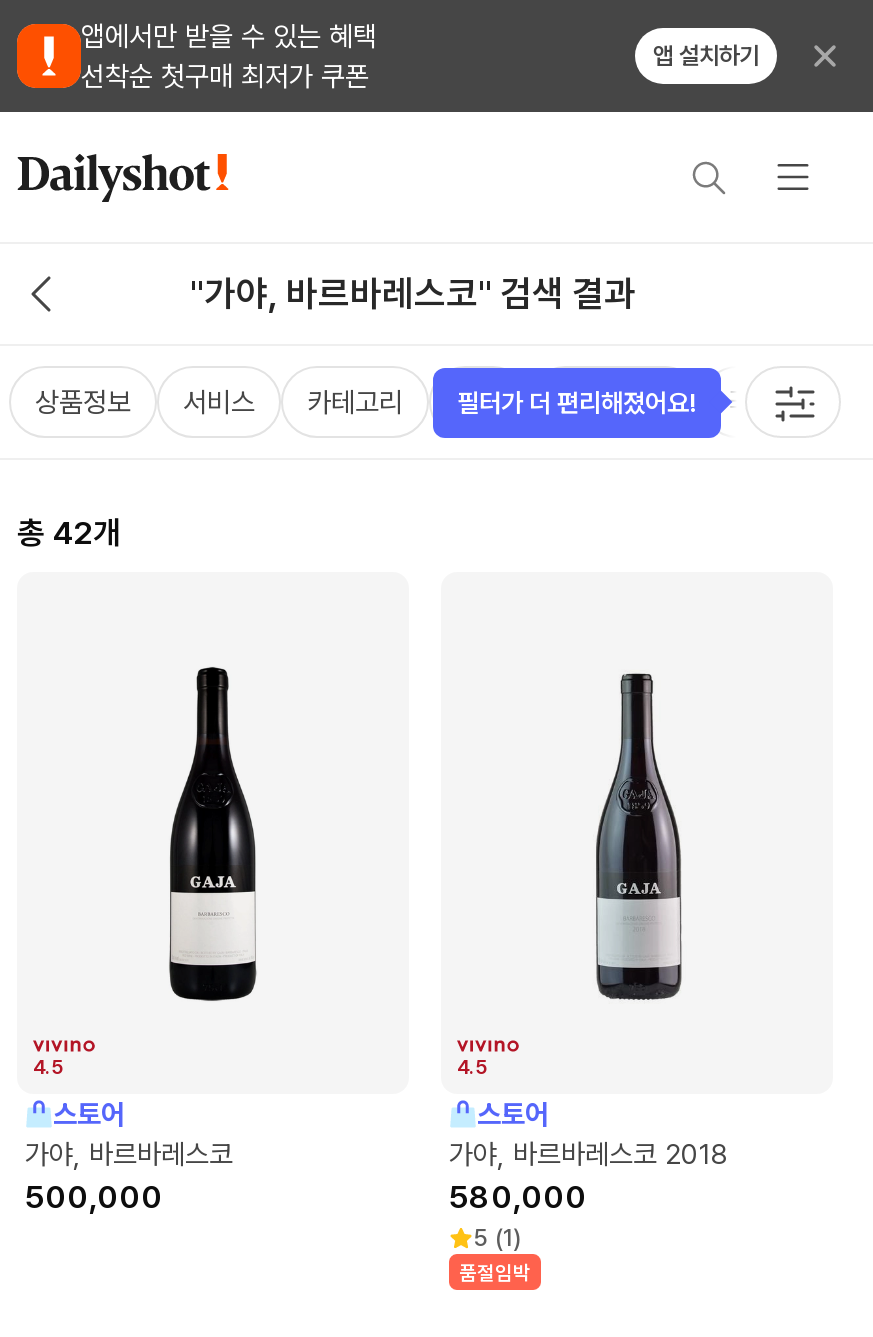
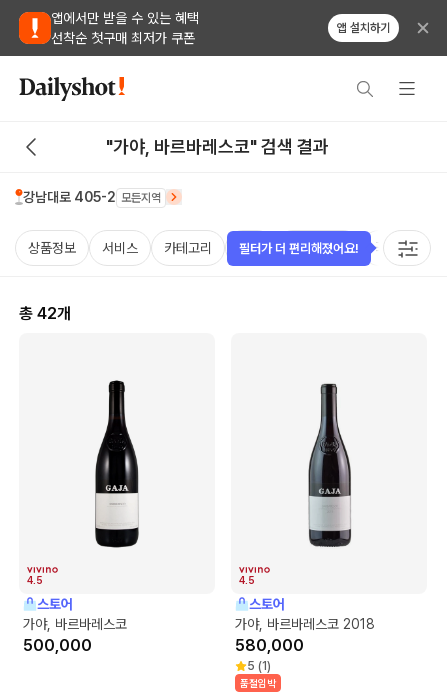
none -> [23,188,161,205] 강남대로 405-2 모든지역

